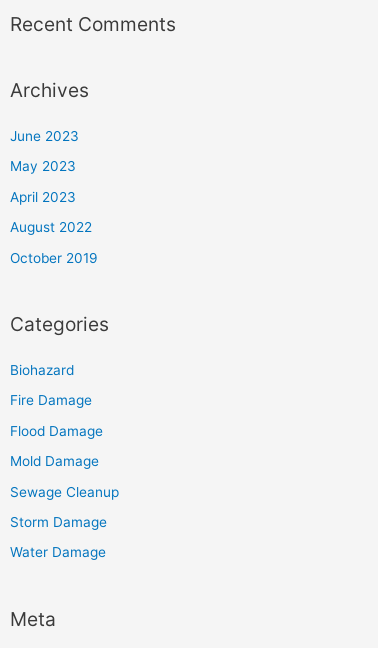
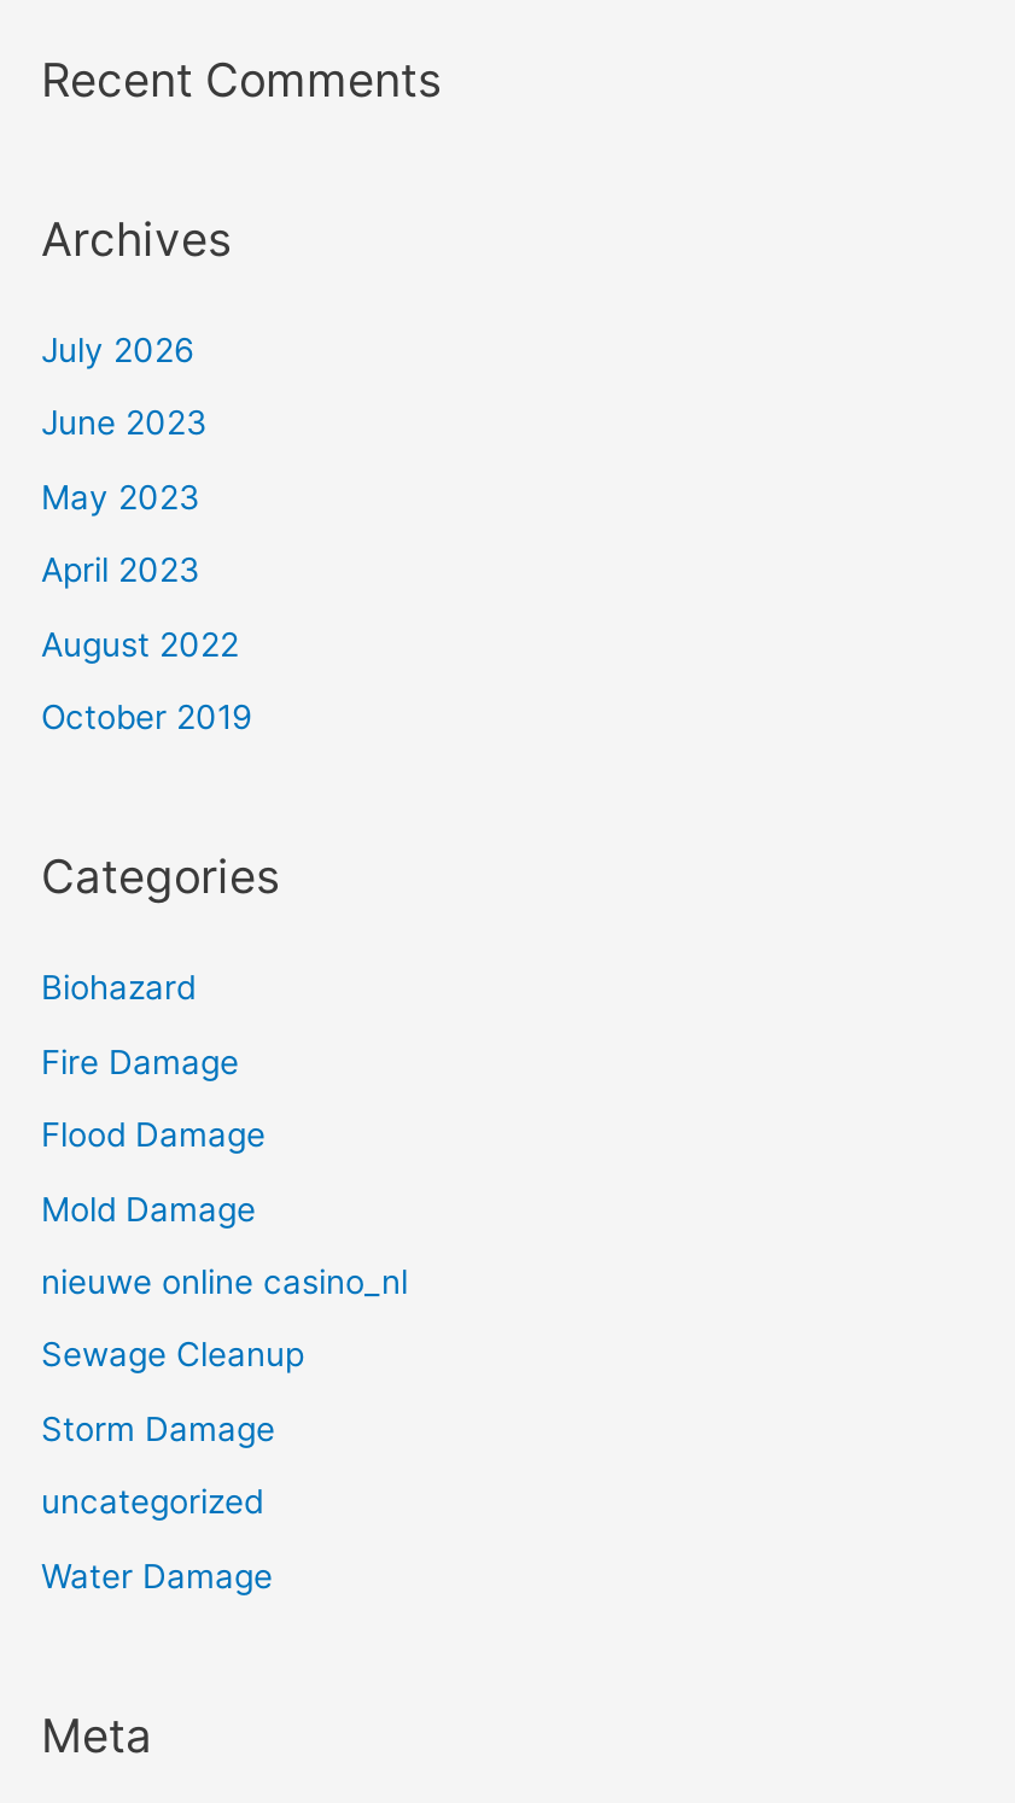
none -> [41,331,196,369] July 2026
none -> [41,1262,408,1301] nieuwe online casino_nl
none -> [41,1483,263,1521] uncategorized

